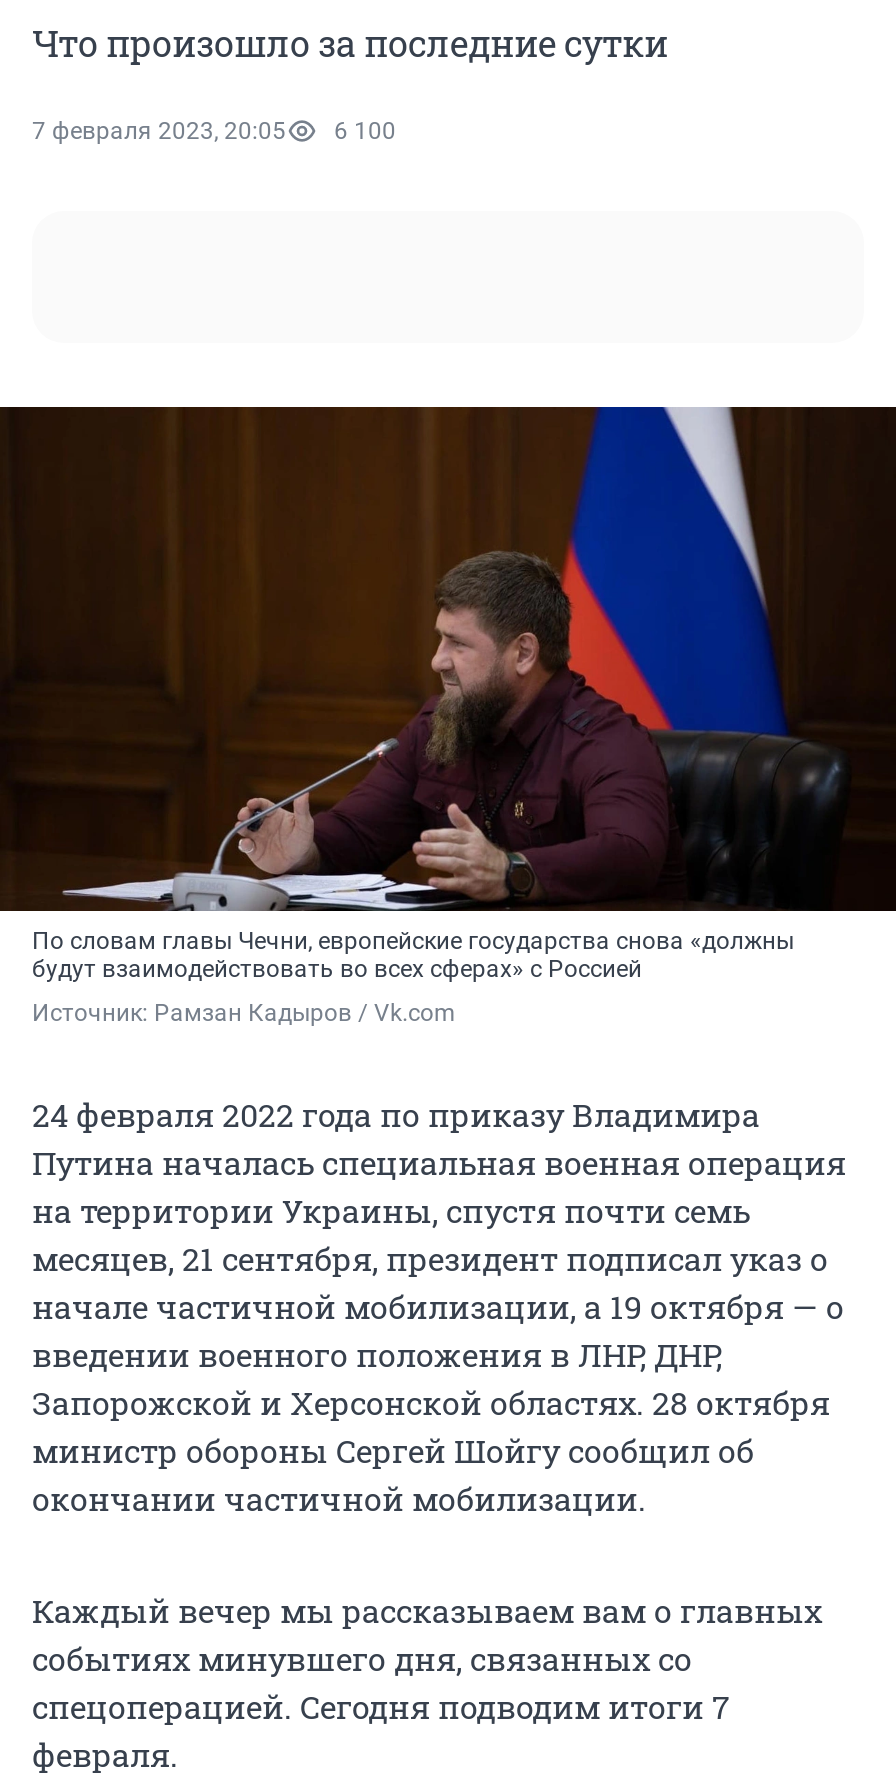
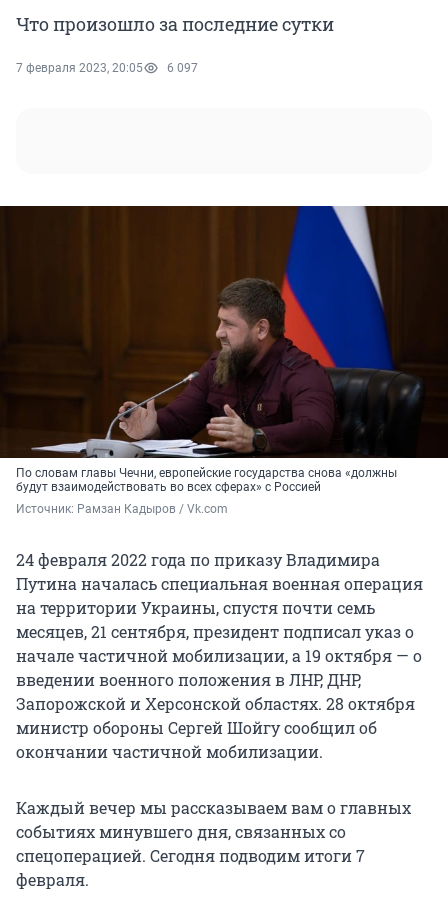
[32,117,396,145] 7 февраля 2023, 20:05 6 100 -> [16,61,198,75] 7 февраля 2023, 20:05 6 097

